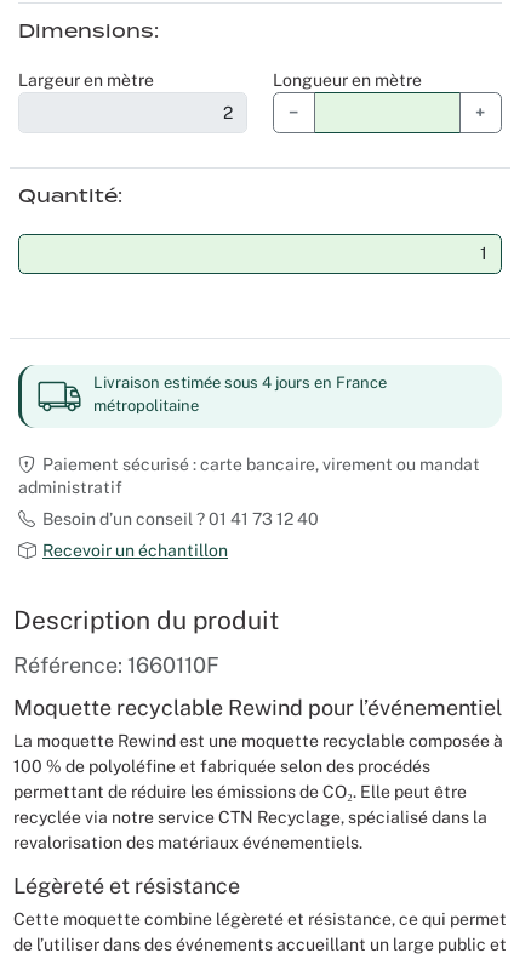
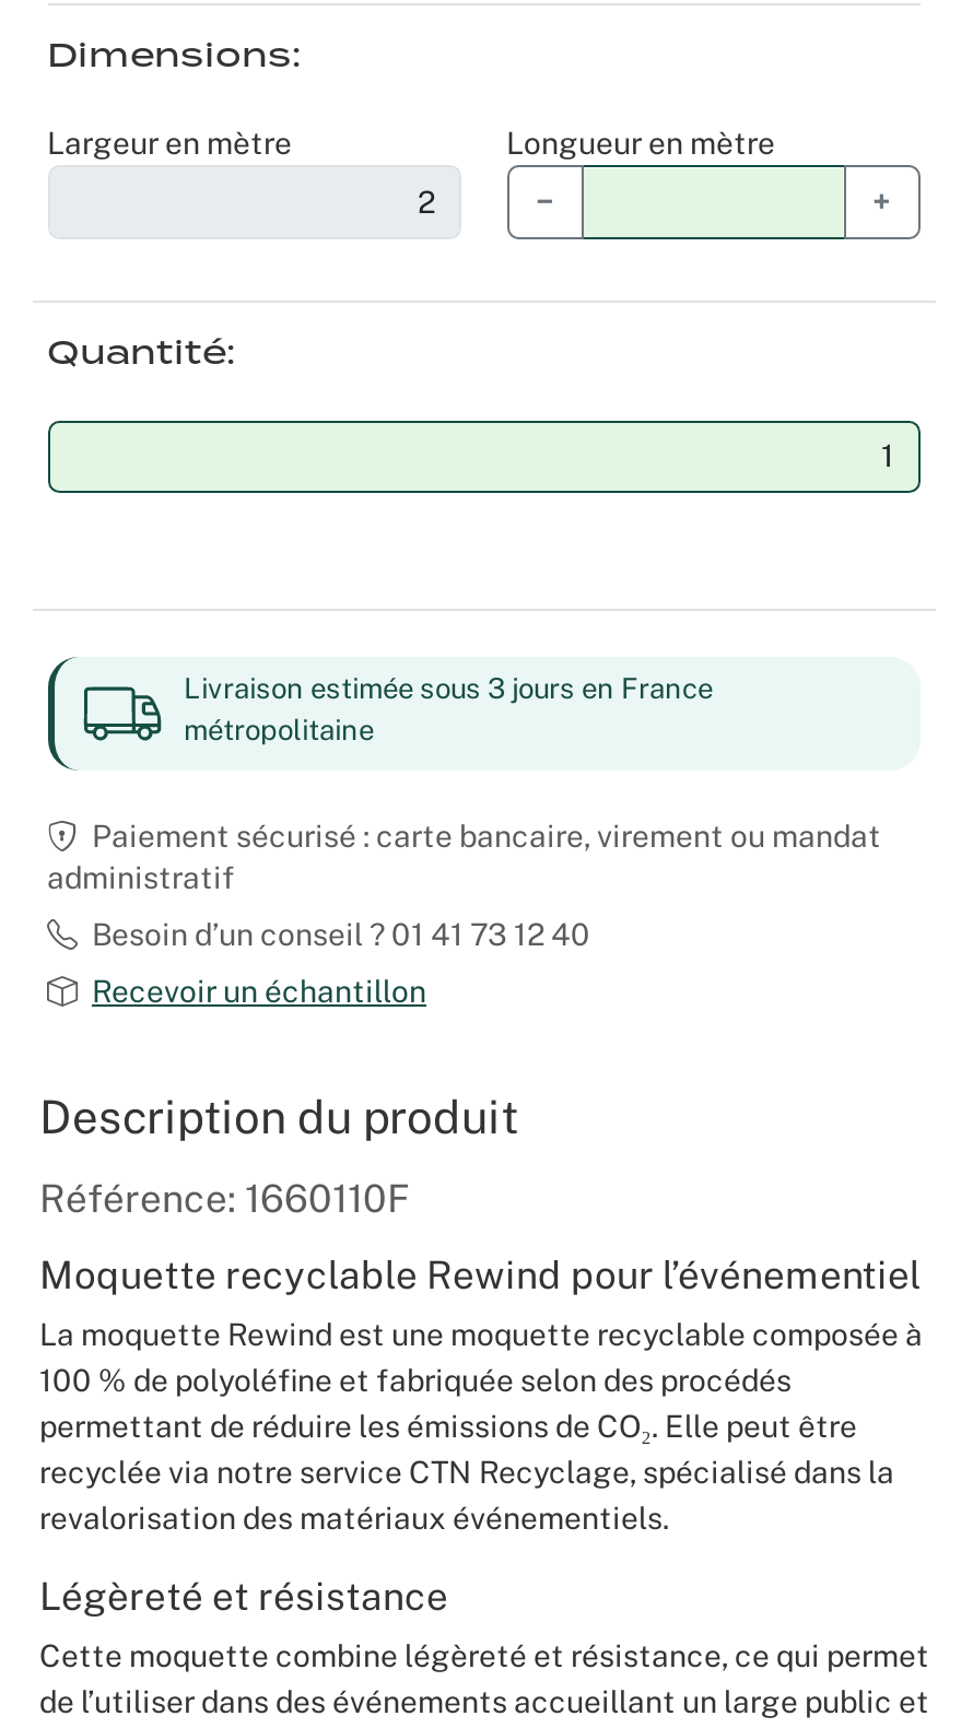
[93,374,387,392] Livraison estimée sous 4 jours en France -> [184,673,713,705] Livraison estimée sous 3 jours en France

